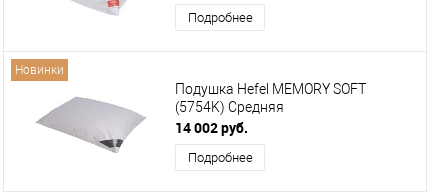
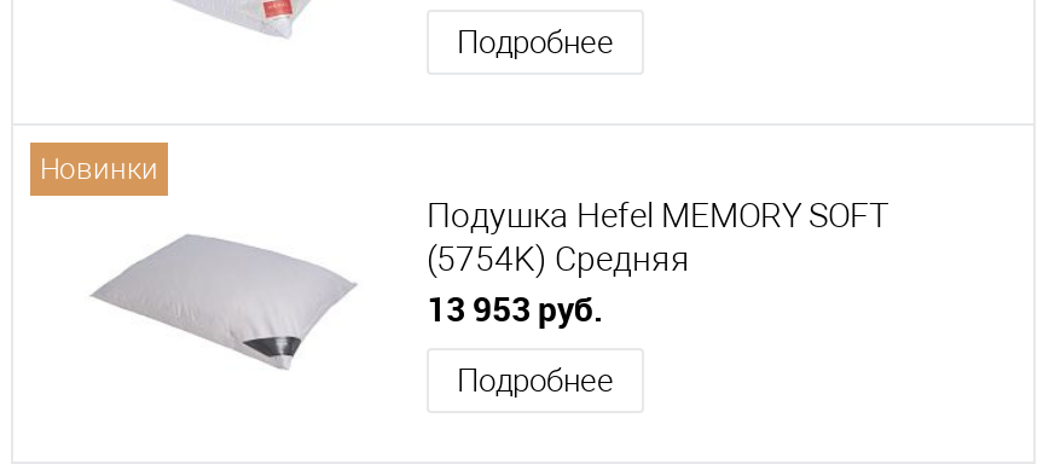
[175,118,248,137] 14 002 руб. -> [427,285,603,331] 13 953 руб.

